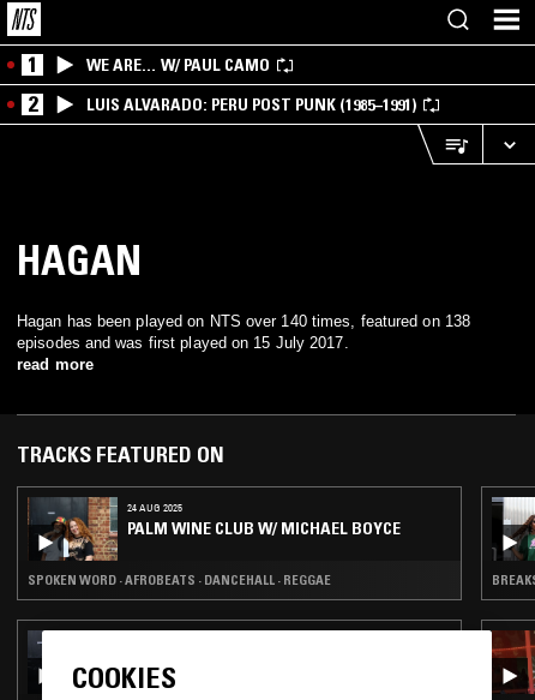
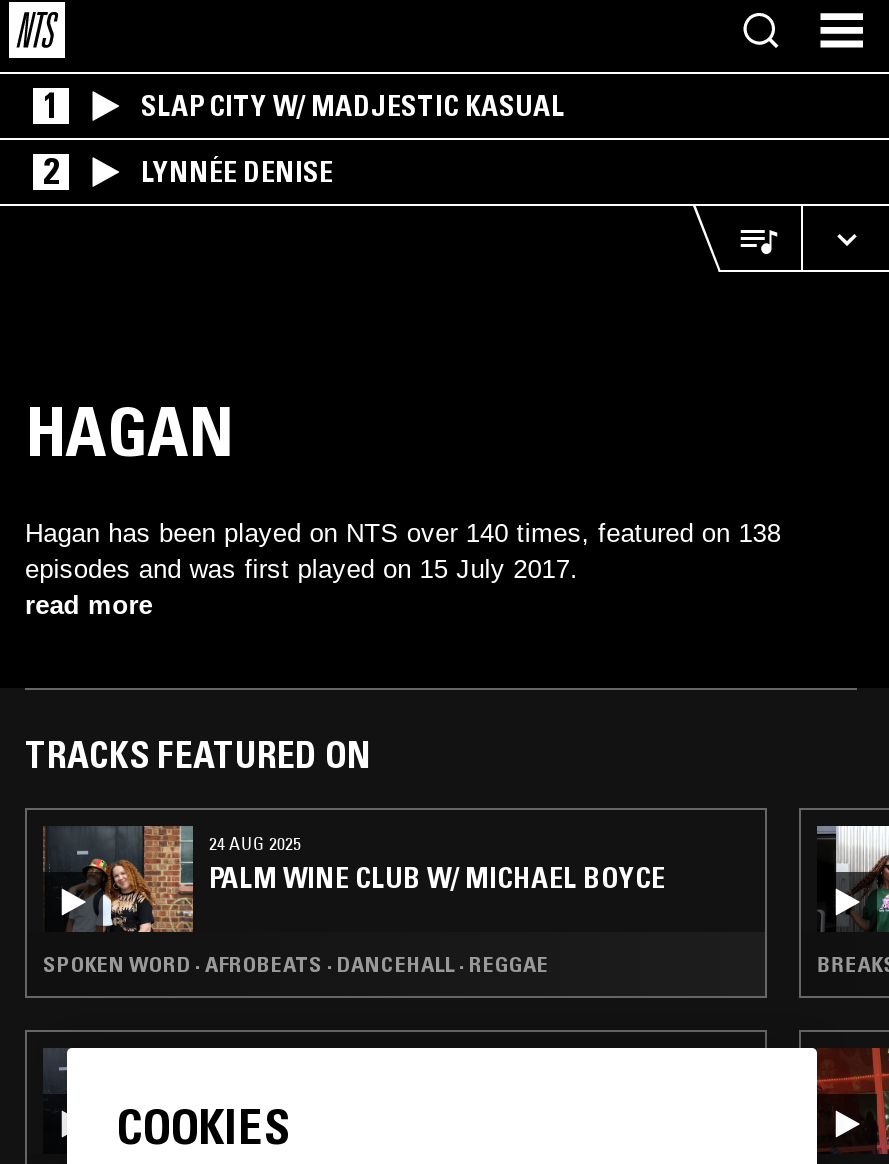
[86,54,270,76] WE ARE… W/ PAUL CAMO -> [141,88,565,124] SLAP CITY W/ MADJESTIC KASUAL
[86,94,416,115] LUIS ALVARADO: PERU POST PUNK (1985–1991) -> [141,154,333,190] LYNNÉE DENISE

